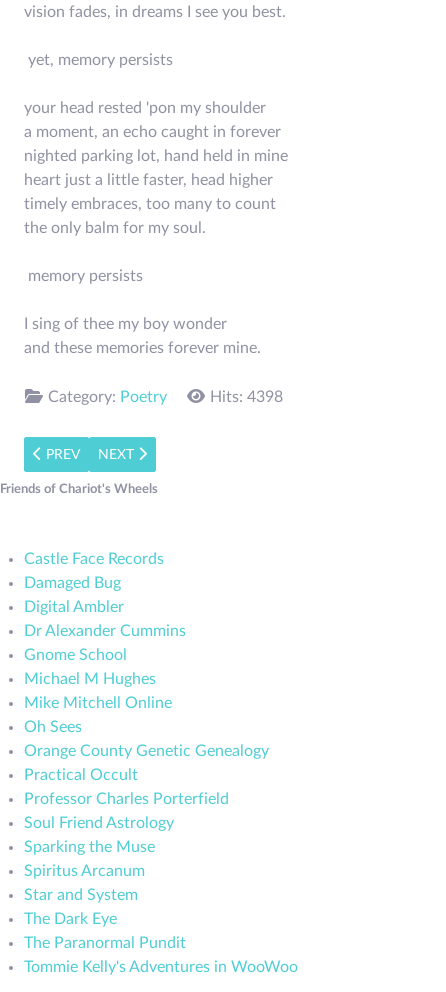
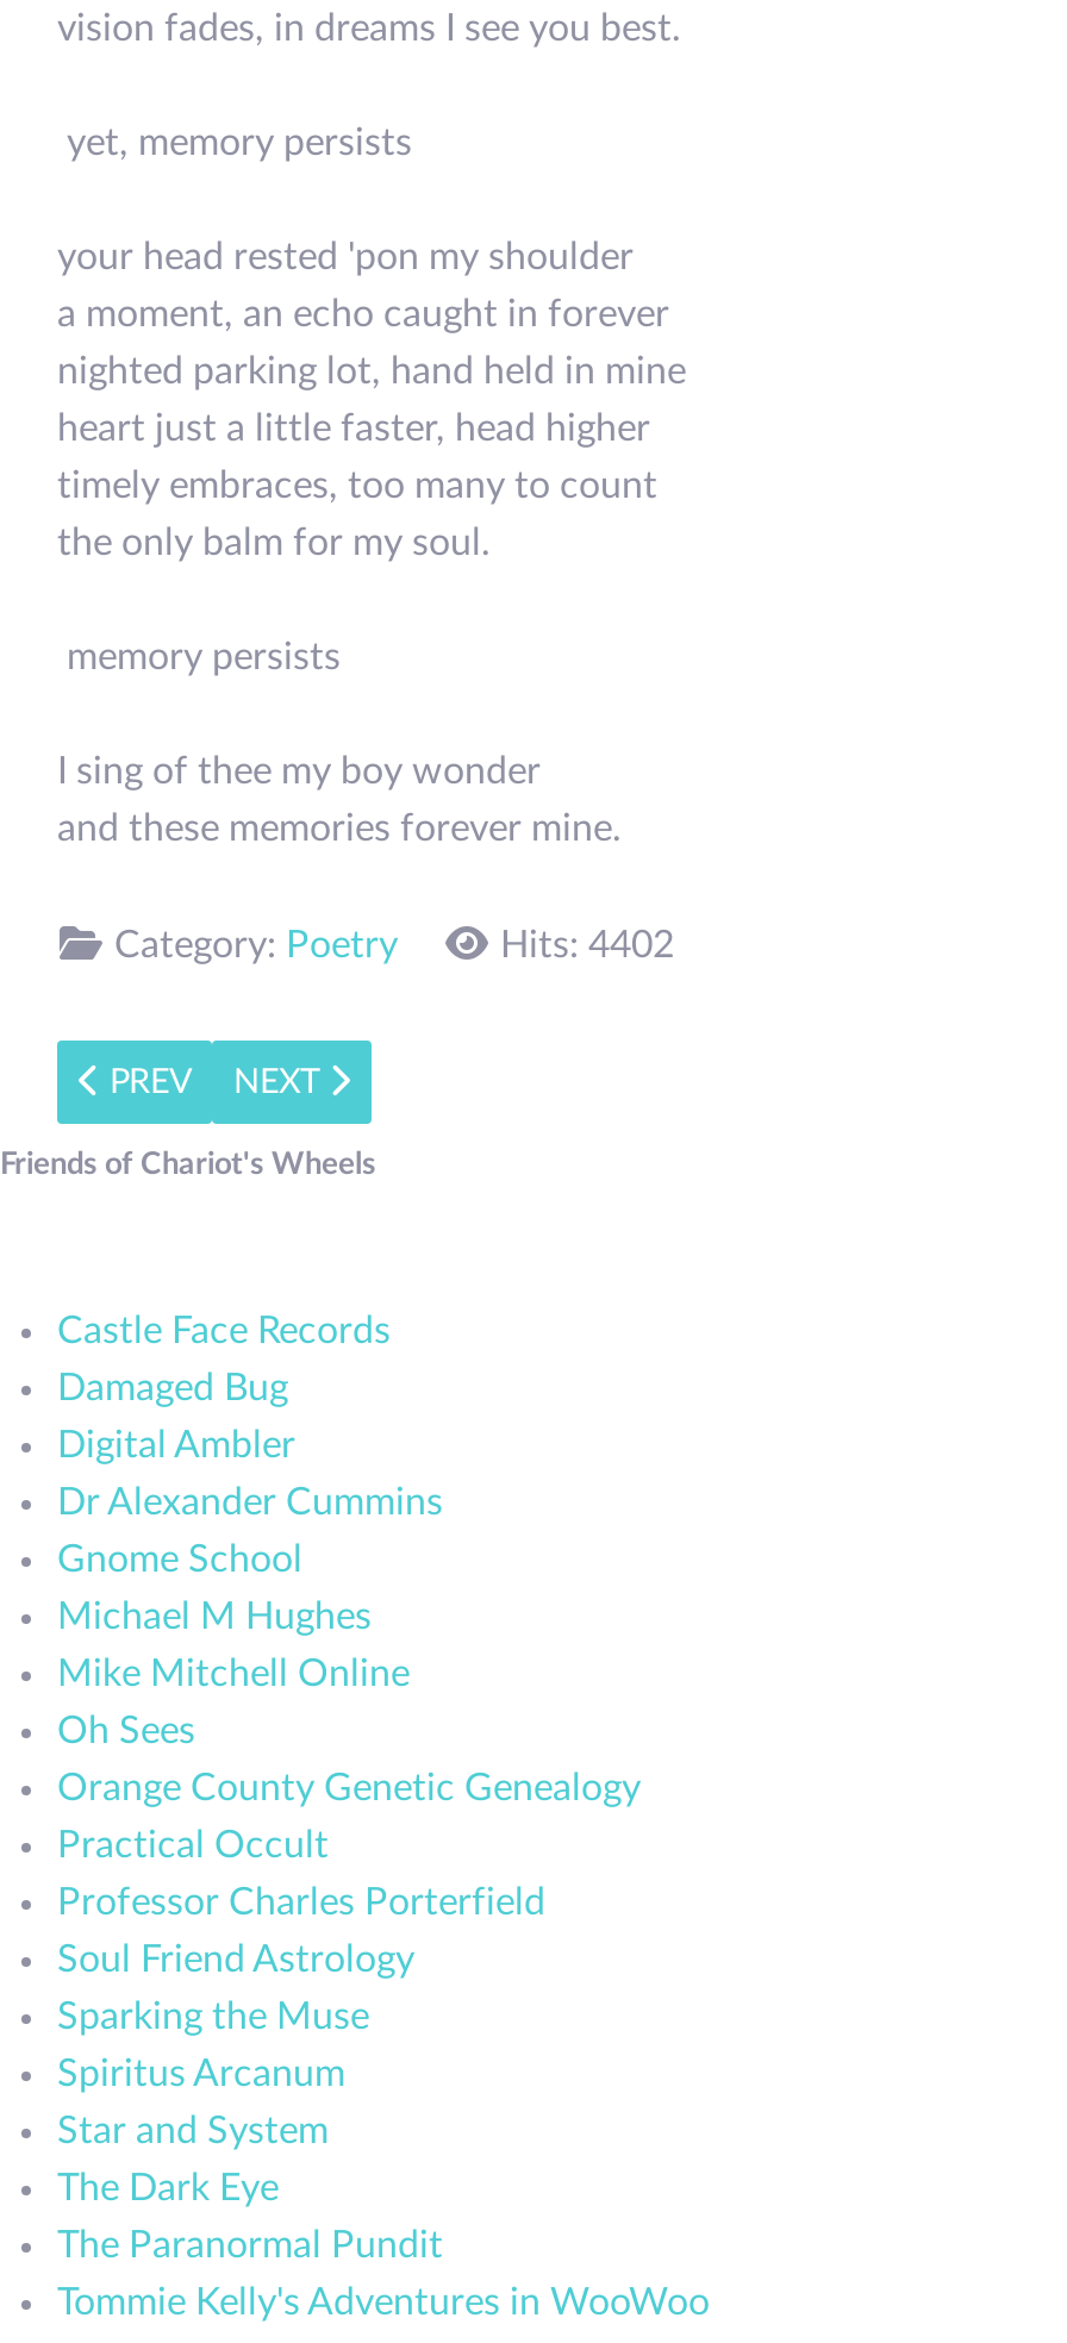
[210,389,283,405] Hits: 4398 -> [500,926,674,964] Hits: 4402

